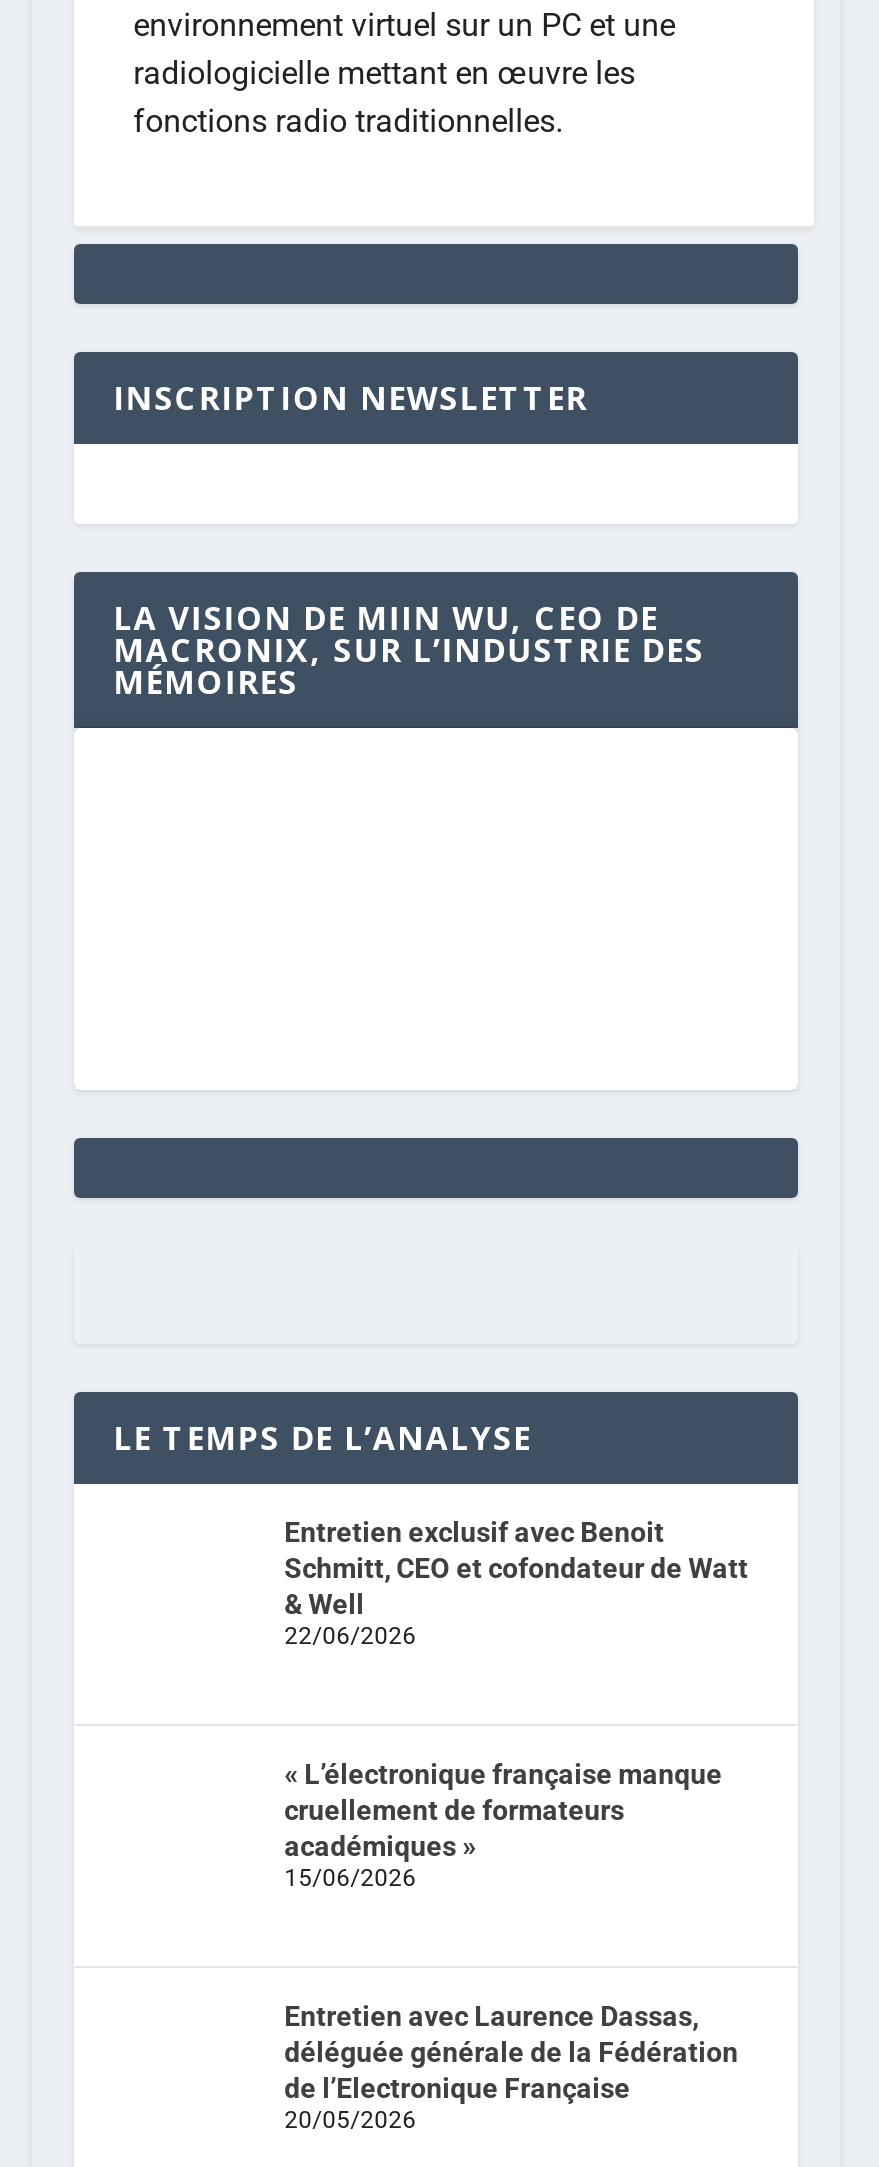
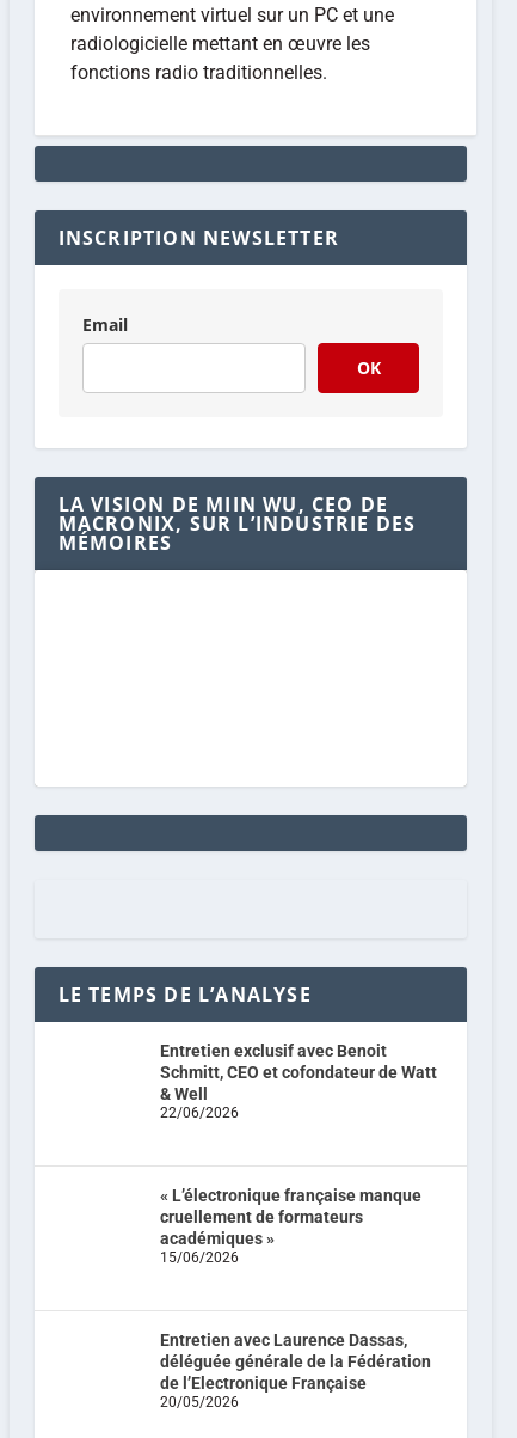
none -> [82,313,381,379] Email | OK

